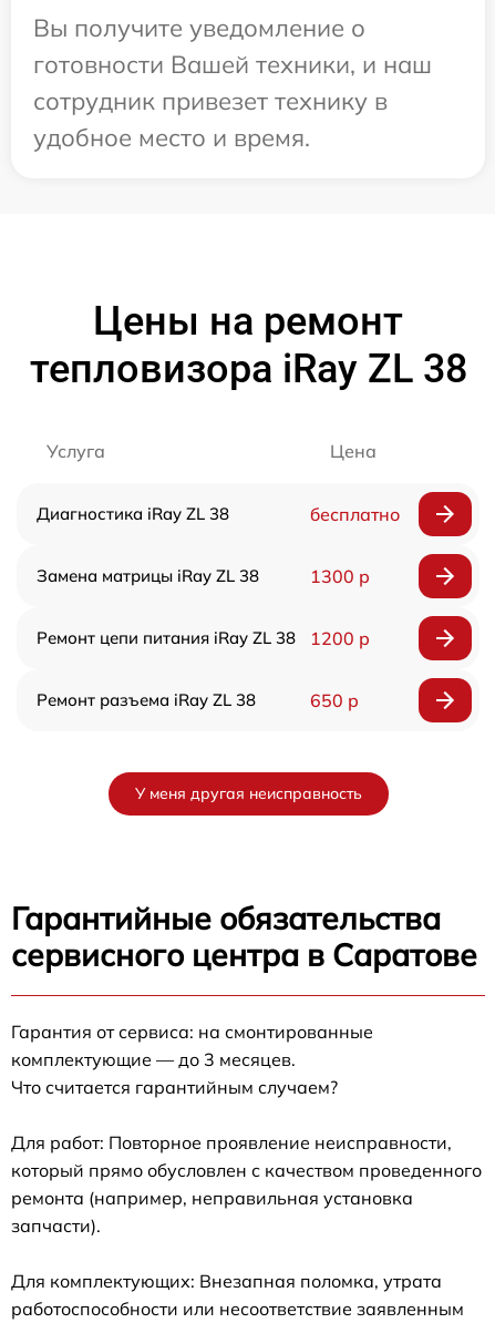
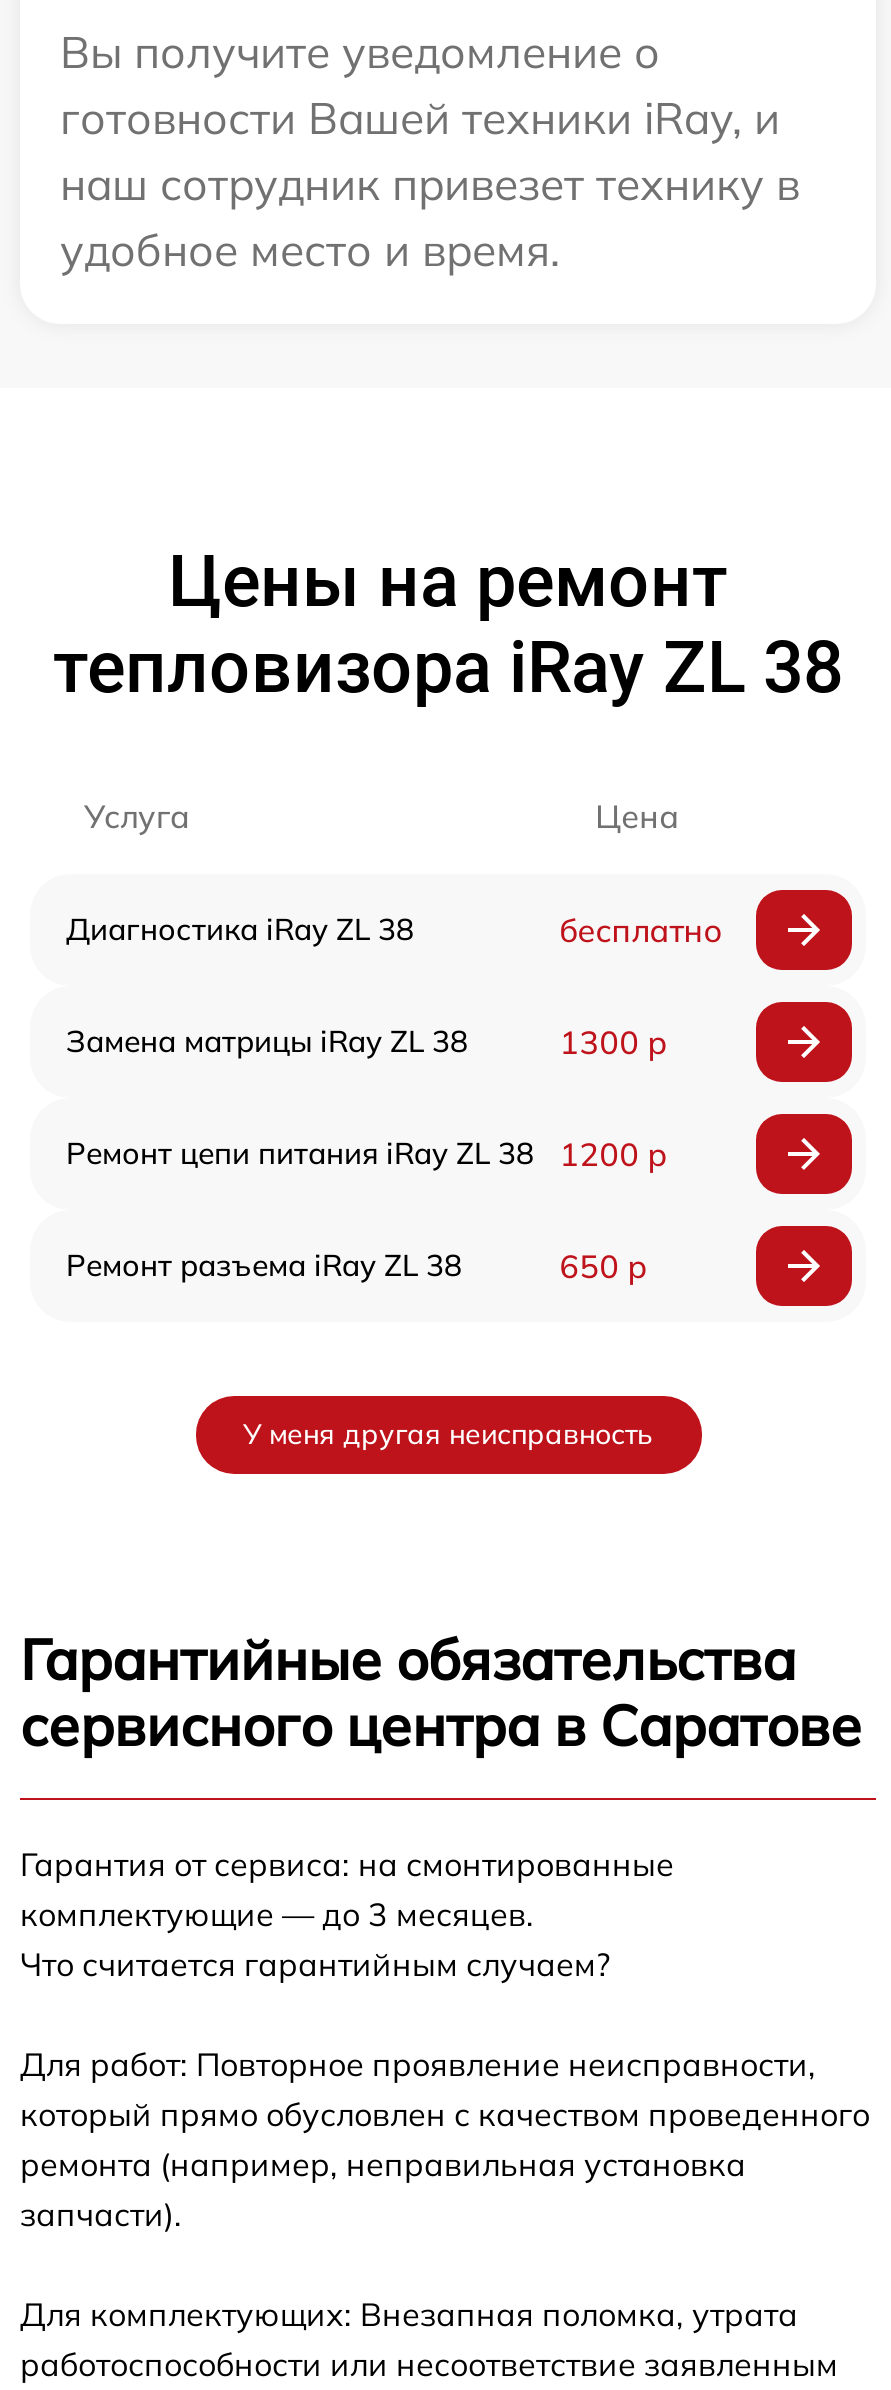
[33,48,432,116] готовности Вашей техники, и наш | сотрудник привезет технику в -> [60,89,800,211] готовности Вашей техники iRay, и | наш сотрудник привезет технику в

